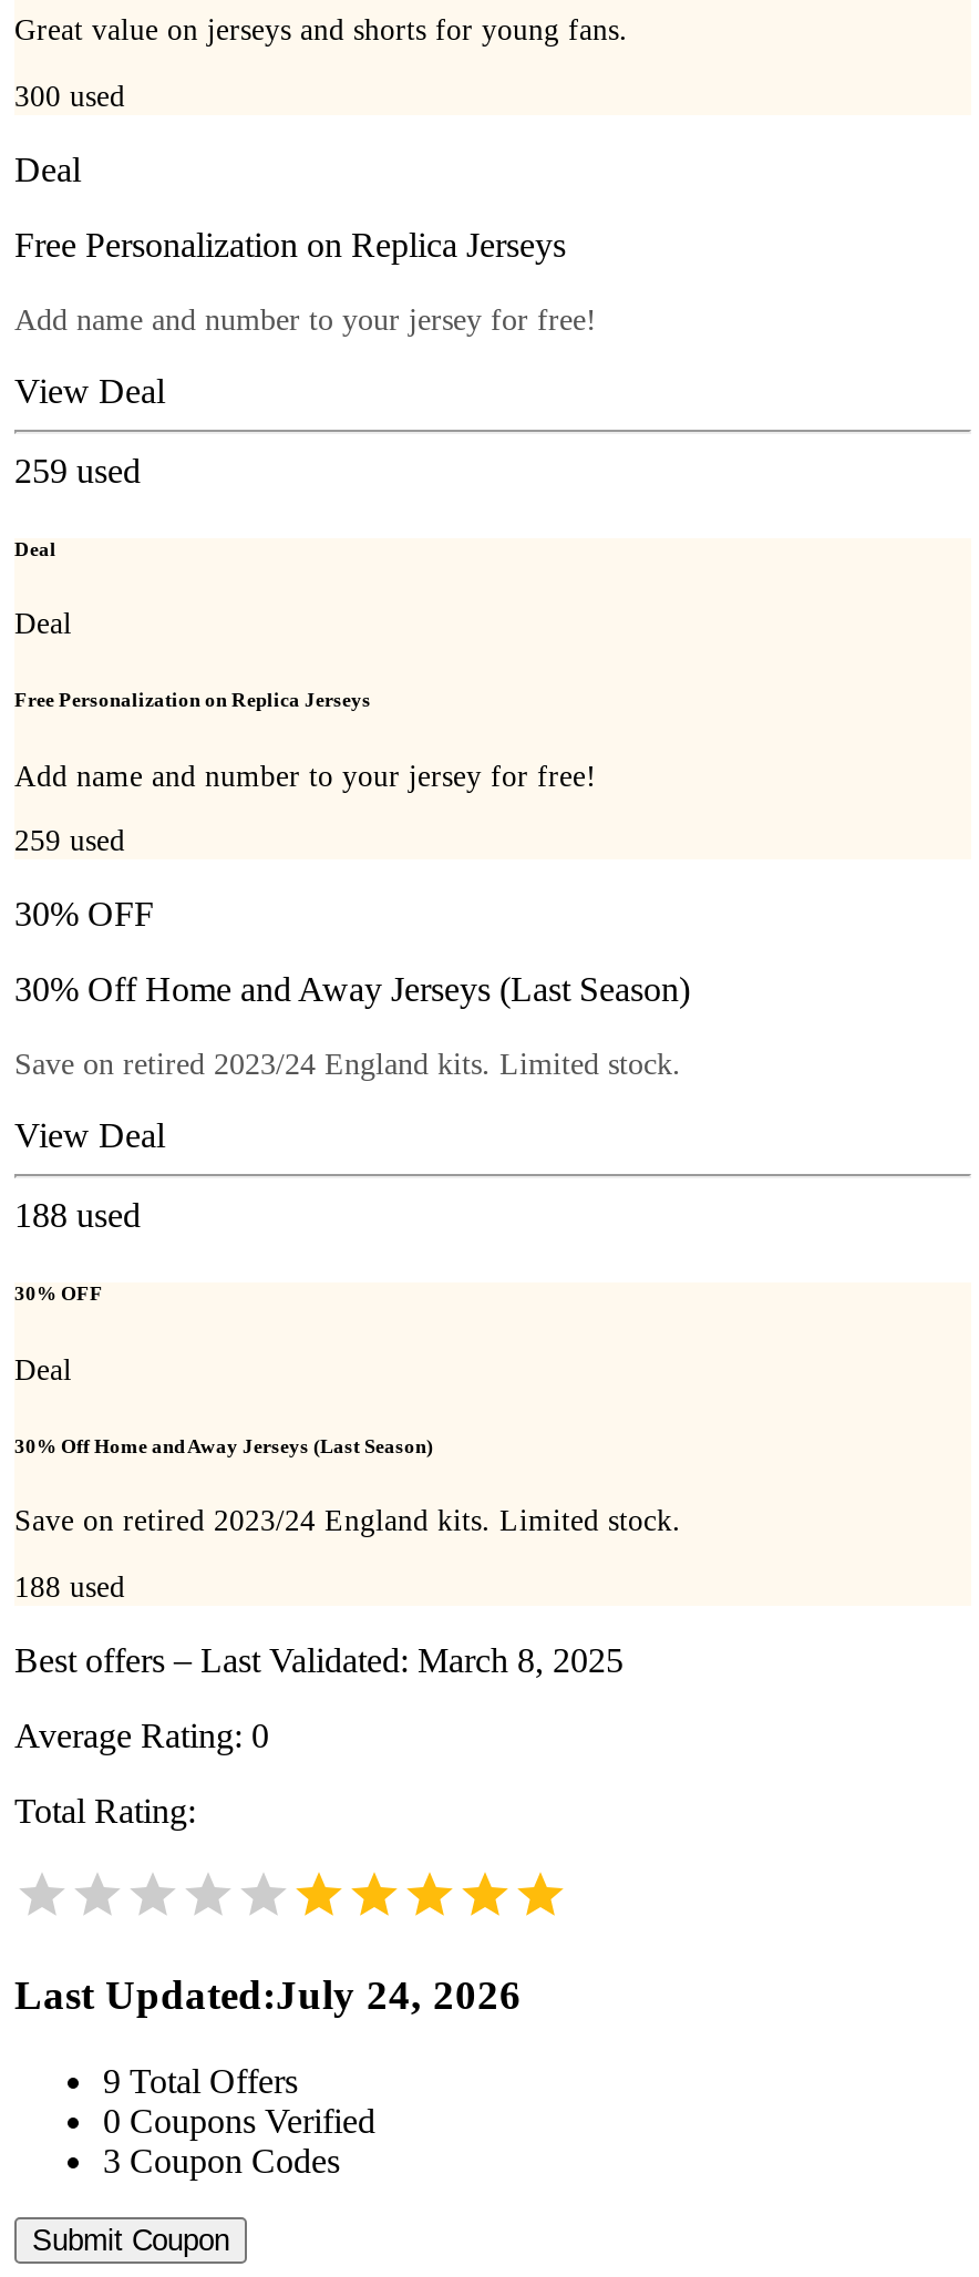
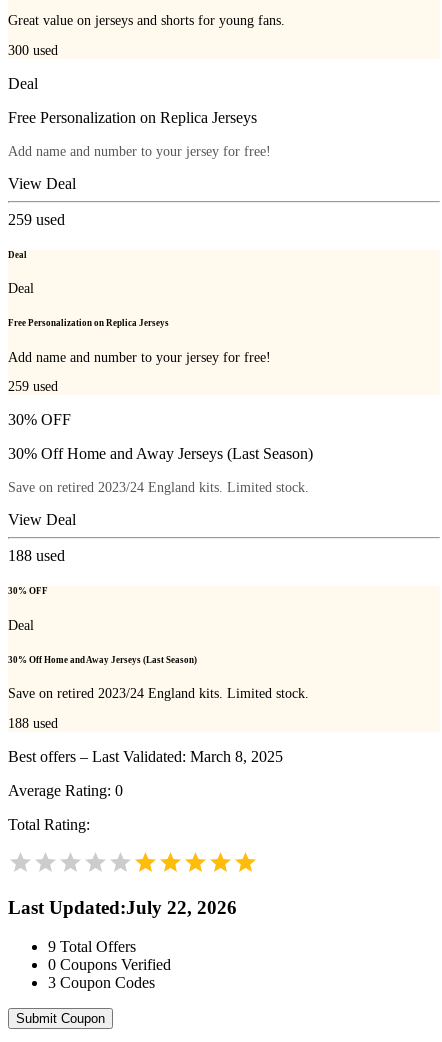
[14,1972,522,2019] Last Updated:July 24, 2026 -> [8,897,237,918] Last Updated:July 22, 2026

